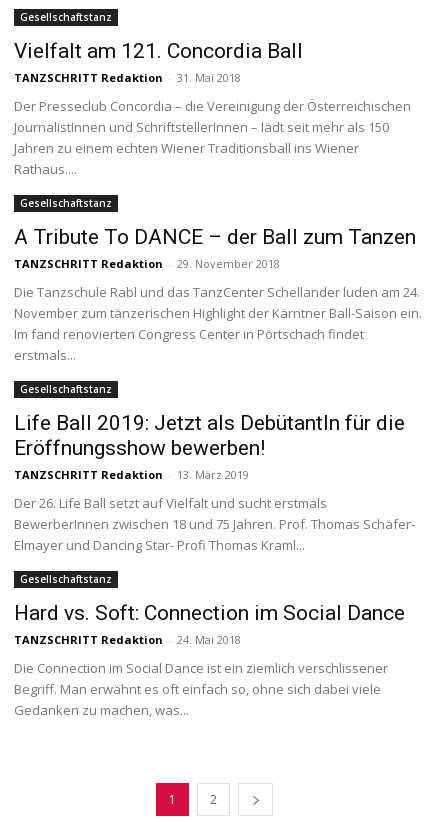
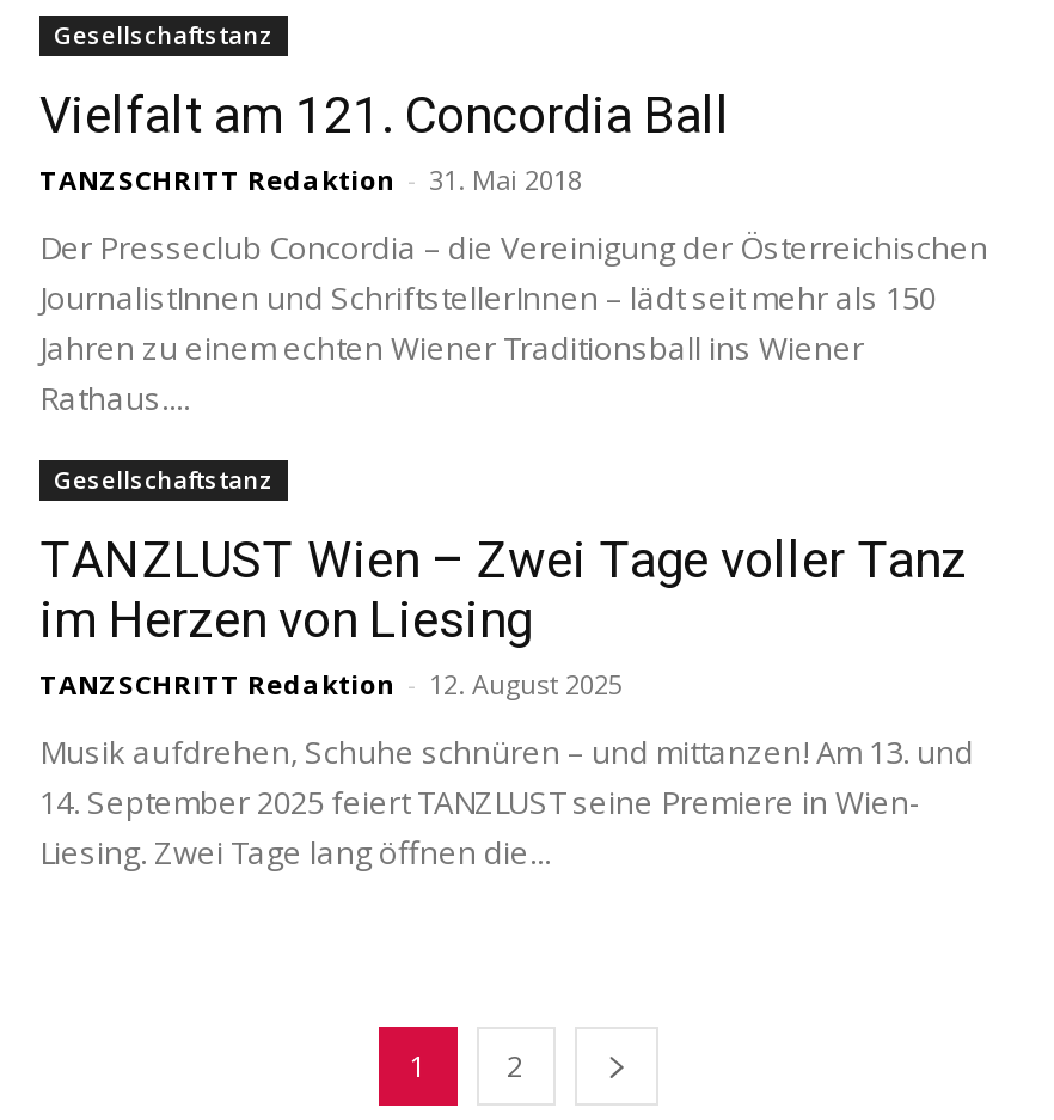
[14,225,422,719] A Tribute To DANCE – der Ball zum Tanzen | TANZSCHRITT Redaktion - 29. November 2018 | Die Tanzschule Rabl und das TanzCenter Schellander luden am 24. | November zum tänzerischen Highlight der Kärntner Ball-Saison ein. | Im fand renovierten Congress Center in Pörtschach findet | erstmals... | Gesellschaftstanz | Life Ball 2019: Jetzt als DebütantIn für die | Eröffnungsshow bewerben! | TANZSCHRITT Redaktion - 13. März 2019 | Der 26. Life Ball setzt auf Vielfalt und sucht erstmals | BewerberInnen zwischen 18 und 75 Jahren. Prof. Thomas Schäfer- | Elmayer und Dancing Star- Profi Thomas Kraml... | Gesellschaftstanz | Hard vs. Soft: Connection im Social Dance | TANZSCHRITT Redaktion - 24. Mai 2018 | Die Connection im Social Dance ist ein ziemlich verschlissener | Begriff. Man erwähnt es oft einfach so, ohne sich dabei viele | Gedanken zu machen, was... -> [39,532,974,874] TANZLUST Wien – Zwei Tage voller Tanz | im Herzen von Liesing | TANZSCHRITT Redaktion - 12. August 2025 | Musik aufdrehen, Schuhe schnüren – und mittanzen! Am 13. und | 14. September 2025 feiert TANZLUST seine Premiere in Wien- | Liesing. Zwei Tage lang öffnen die...

